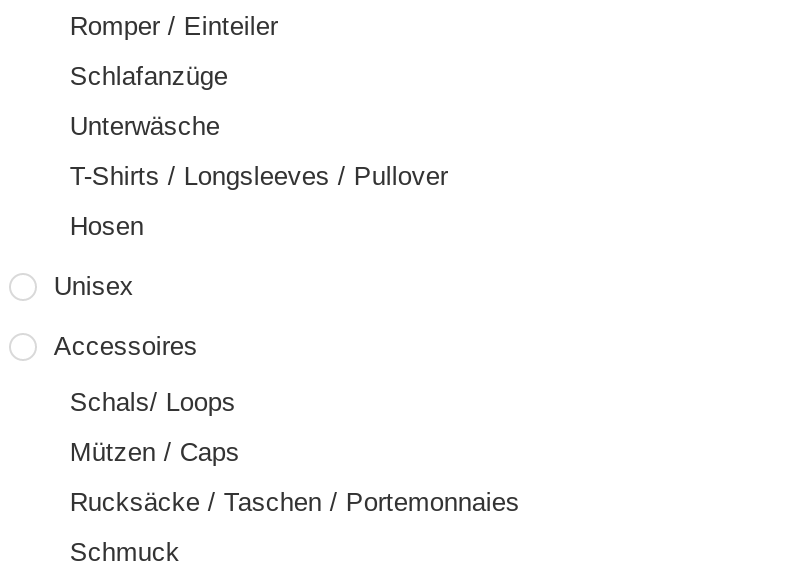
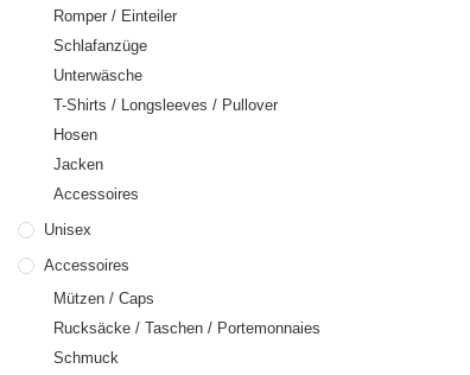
none -> [54,155,139,203] Jacken | Accessoires
moved [54,271,198,361] -> [44,221,130,274]: Unisex | Accessoires
[70,387,236,417] Schals/ Loops -> none

